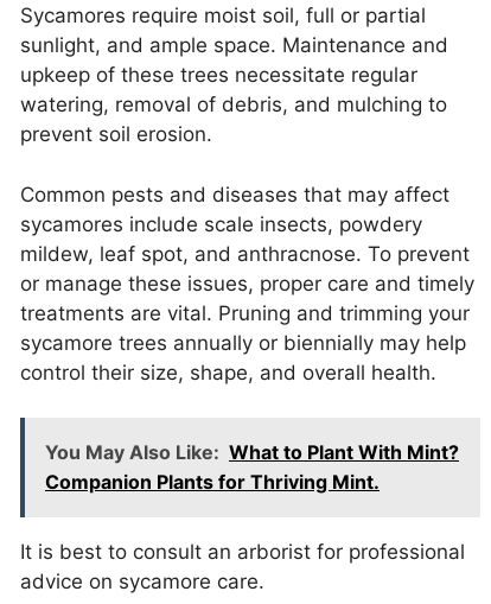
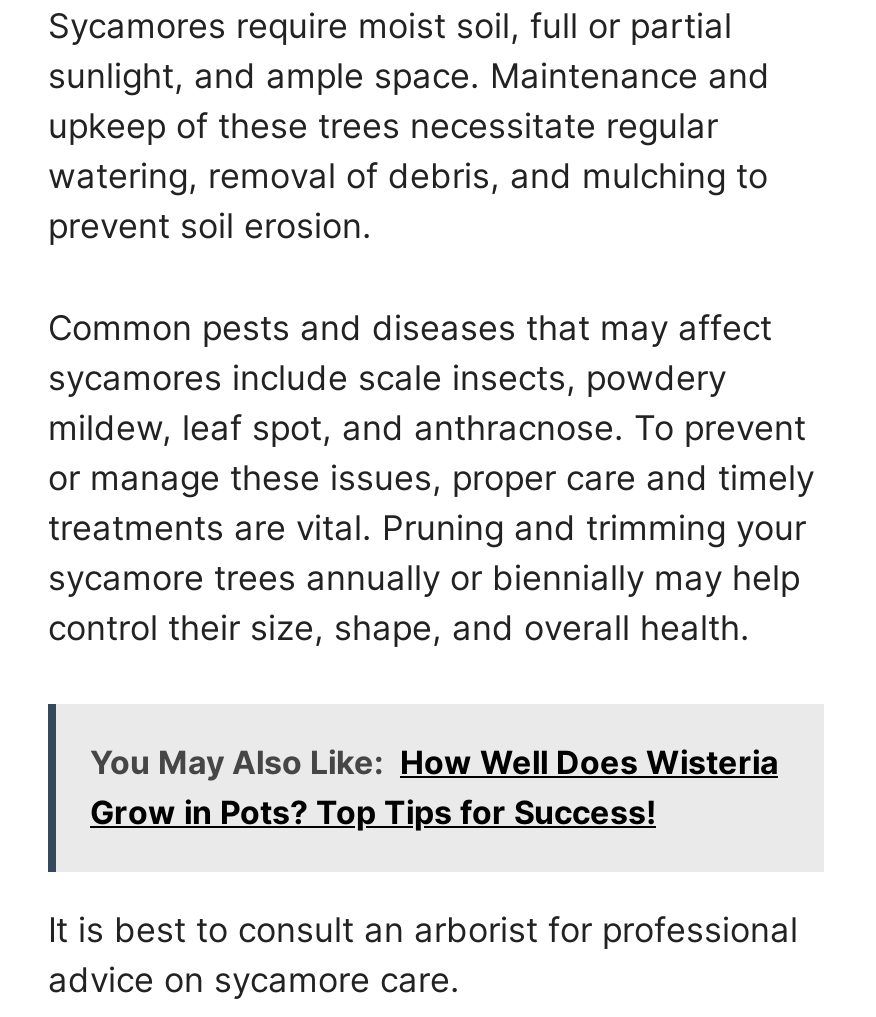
[45,441,459,494] You May Also Like: What to Plant With Mint? | Companion Plants for Thriving Mint. -> [90,743,778,833] You May Also Like: How Well Does Wisteria | Grow in Pots? Top Tips for Success!

